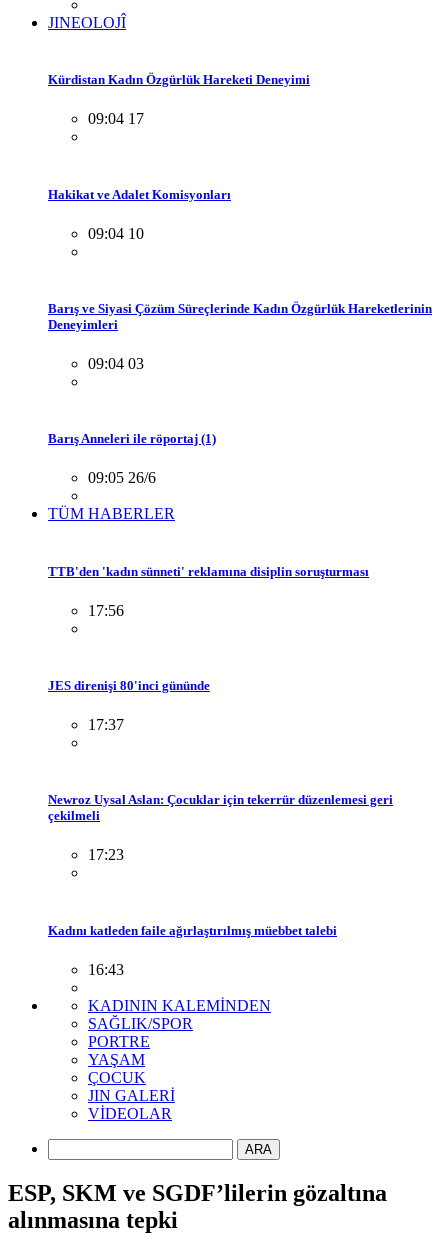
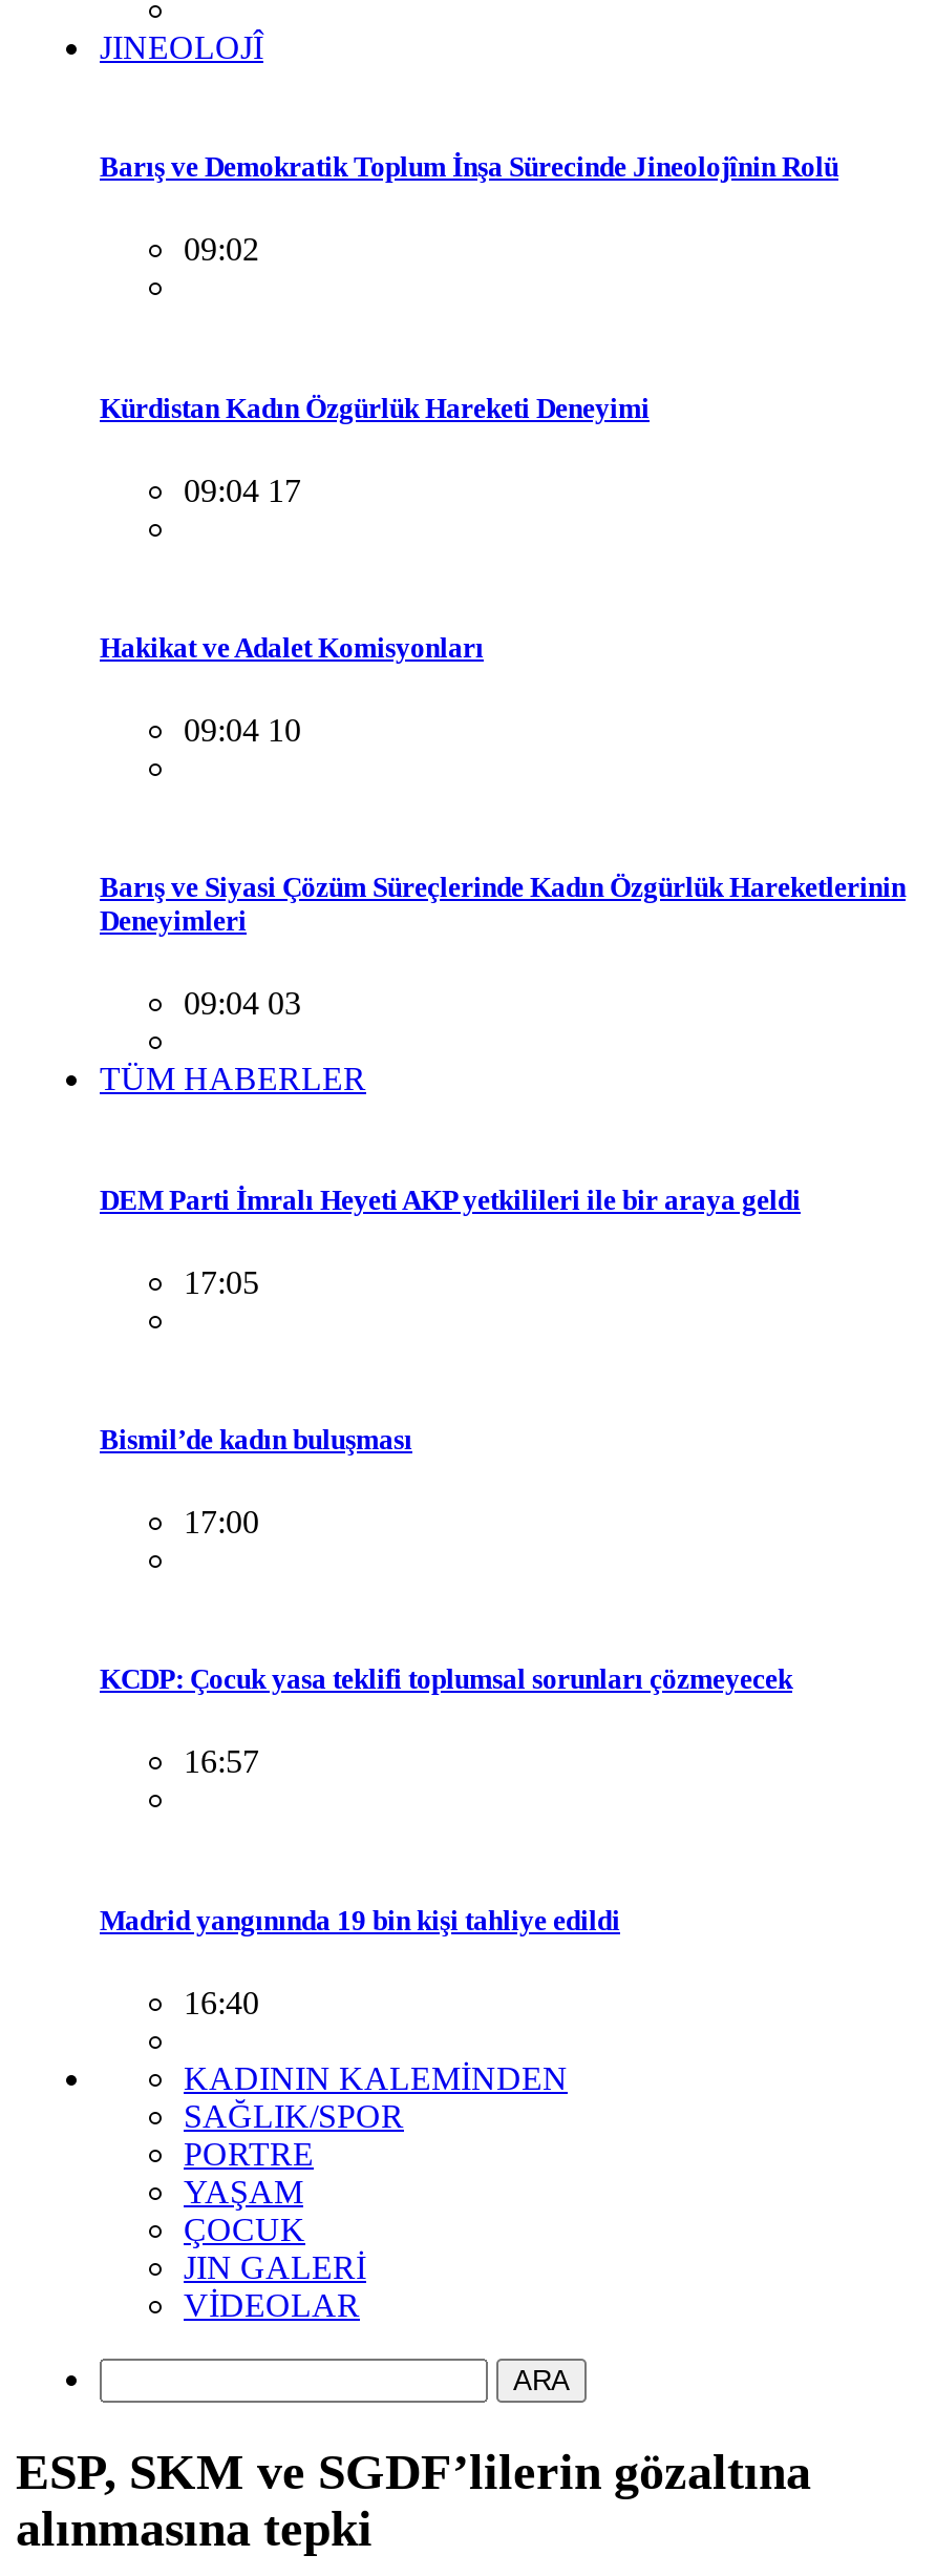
none -> [100,152,838,267] Barış ve Demokratik Toplum İnşa Sürecinde Jineolojînin Rolü | 09:02
moved [48,72,432,372] -> [100,392,906,1022]: Kürdistan Kadın Özgürlük Hareketi Deneyimi | 09:04 17 | Hakikat ve Adalet Komisyonları | 09:04 10 | Barış ve Siyasi Çözüm Süreçlerinde Kadın Özgürlük Hareketlerinin | Deneyimleri | 09:04 03
[48,431,216,486] Barış Anneleri ile röportaj (1) | 09:05 26/6 -> none
[48,563,369,578] TTB'den 'kadın sünneti' reklamına disiplin soruşturması -> [100,1184,801,1215] DEM Parti İmralı Heyeti AKP yetkilileri ile bir araya geldi
[88,602,124,619] 17:56 -> [184,1264,259,1299] 17:05
[48,678,210,693] JES direnişi 80'inci gününde -> [100,1424,412,1455] Bismil’de kadın buluşması
[88,716,124,733] 17:37 -> [184,1504,259,1540] 17:00
[48,792,393,823] Newroz Uysal Aslan: Çocuklar için tekerrür düzenlemesi geri | çekilmeli -> [100,1664,792,1695] KCDP: Çocuk yasa teklifi toplumsal sorunları çözmeyecek
[88,846,124,863] 17:23 -> [184,1744,259,1780] 16:57
[48,923,337,938] Kadını katleden faile ağırlaştırılmış müebbet talebi -> [100,1904,620,1936] Madrid yangınında 19 bin kişi tahliye edildi
[88,961,124,978] 16:43 -> [184,1984,259,2020] 16:40

